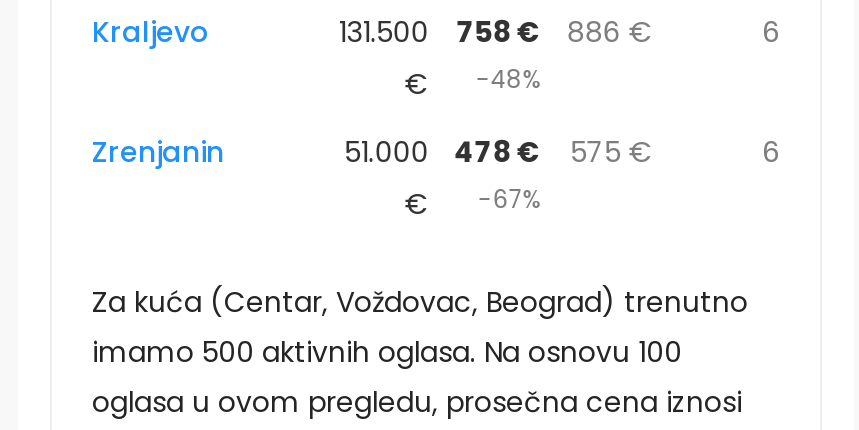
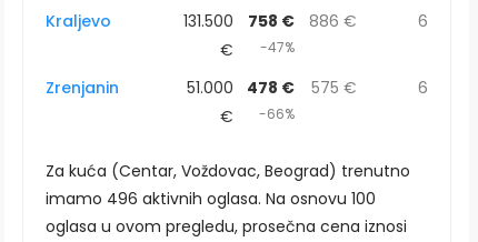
[476,62,540,96] -48% -> [260,38,295,57] -47%
[478,182,540,216] -67% -> [259,105,295,123] -66%
[92,332,682,372] imamo 500 aktivnih oglasa. Na osnovu 100 -> [46,188,376,210] imamo 496 aktivnih oglasa. Na osnovu 100

